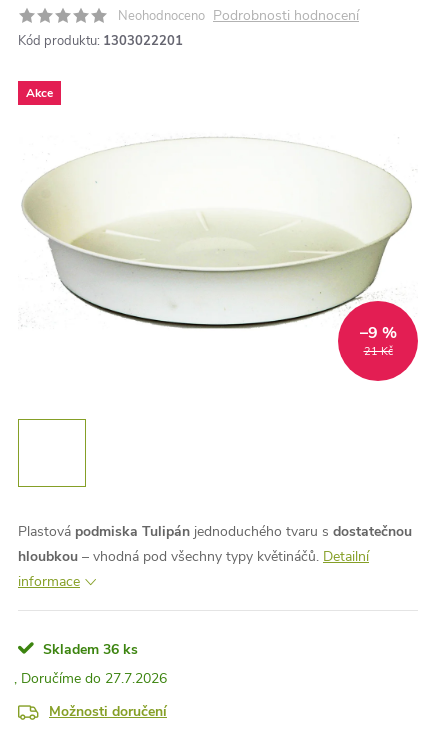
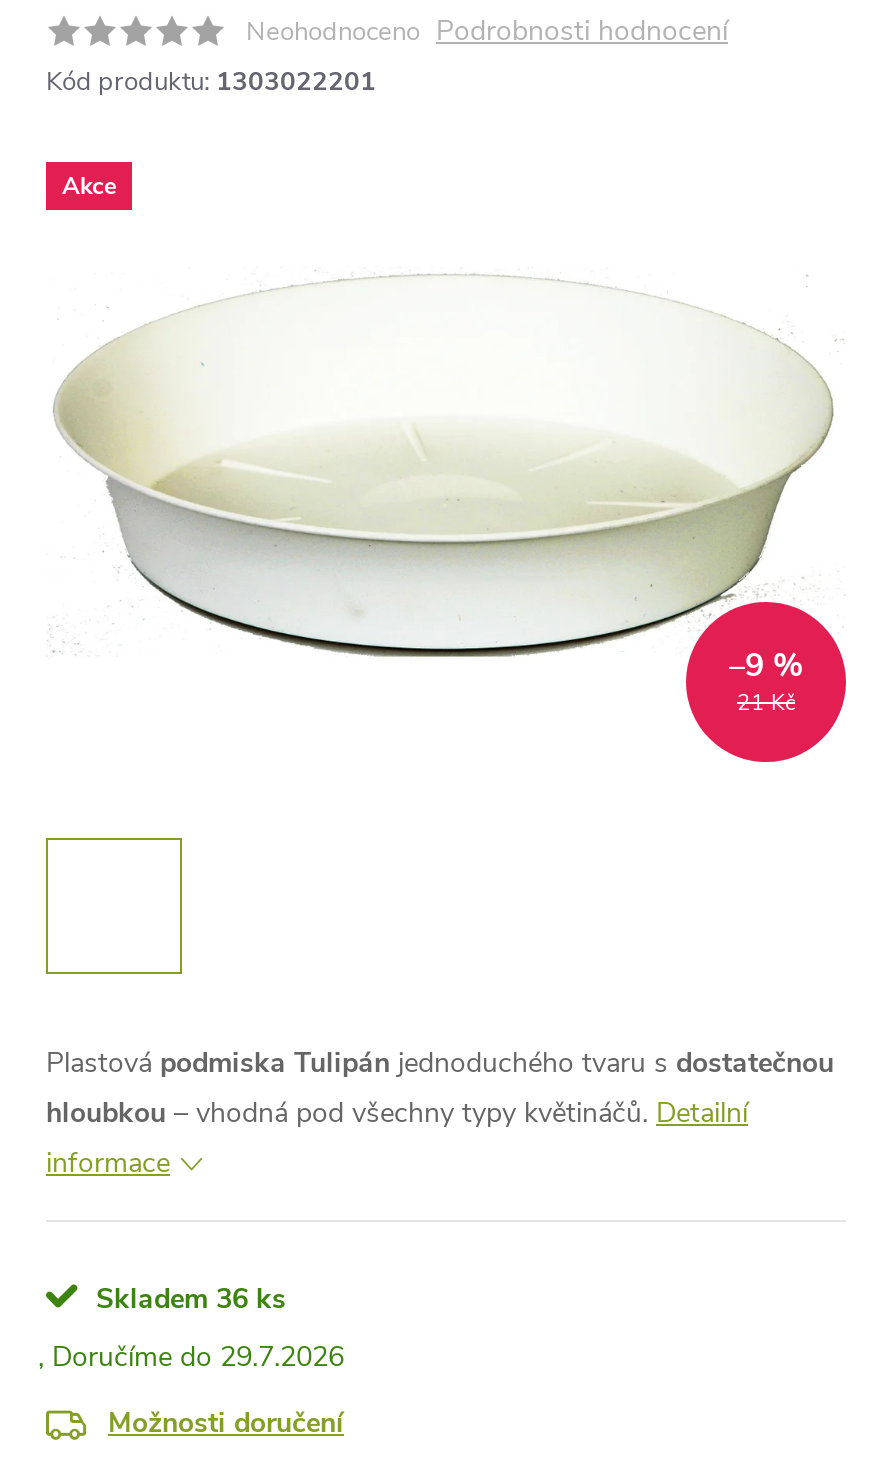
[105,669,167,688] 27.7.2026 -> [220,1338,344,1376] 29.7.2026

